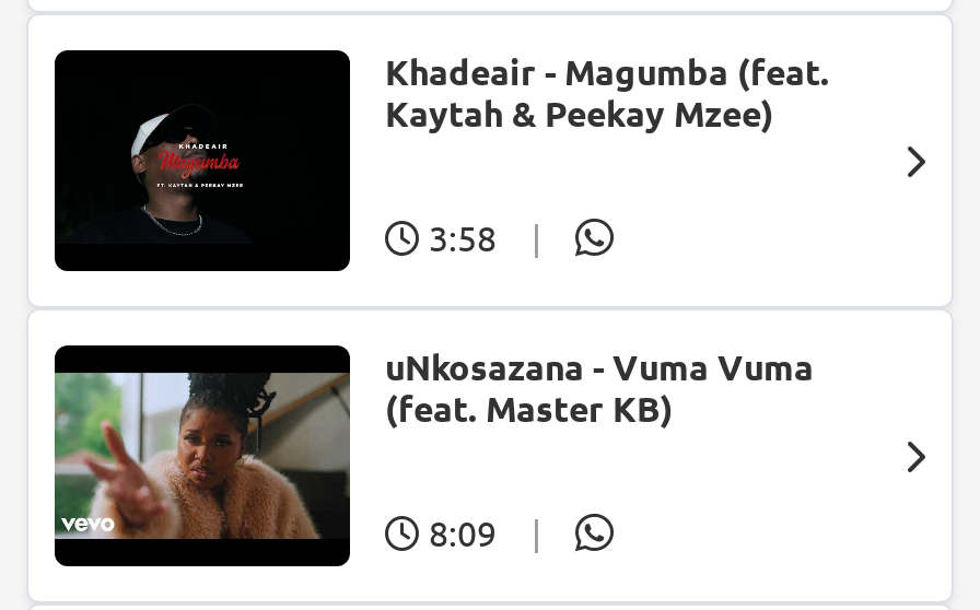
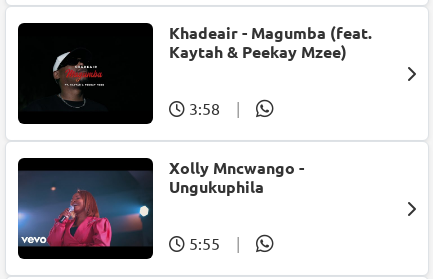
[52,344,814,540] [image] | uNkosazana - Vuma Vuma | (feat. Master KB) -> [17,157,304,247] [image] | Xolly Mncwango - | Ungukuphila
[429,511,497,554] 8:09 -> [189,233,220,253] 5:55

